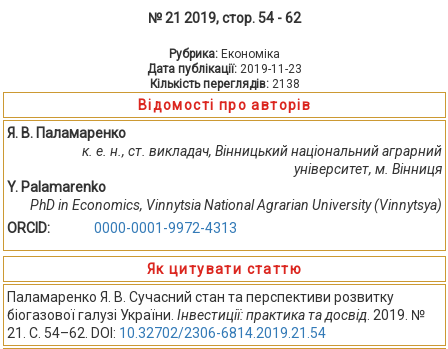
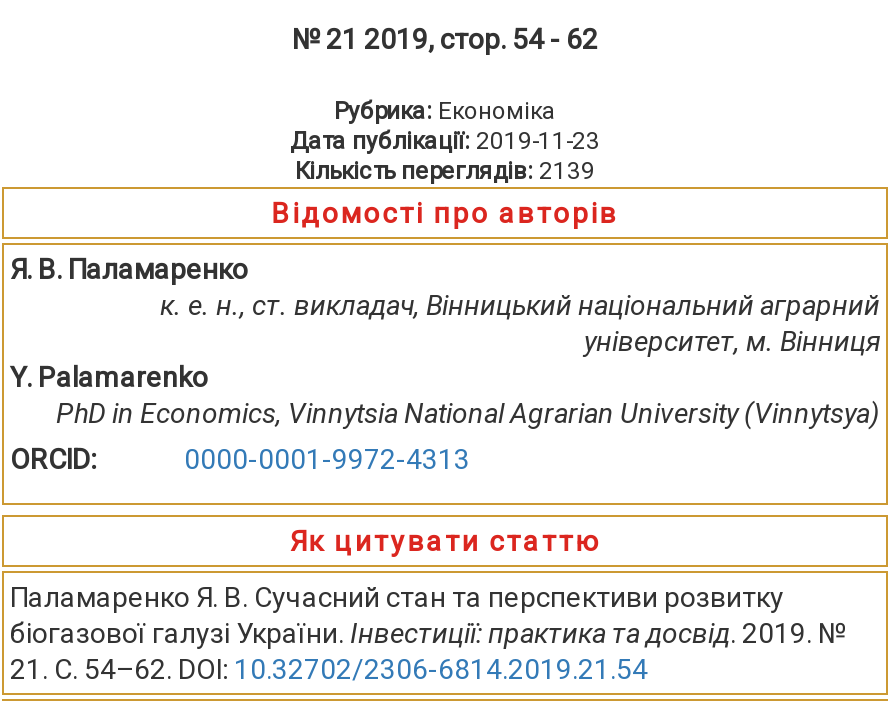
[149,77,299,91] Кількість переглядів: 2138 -> [295,156,595,184] Кількість переглядів: 2139

